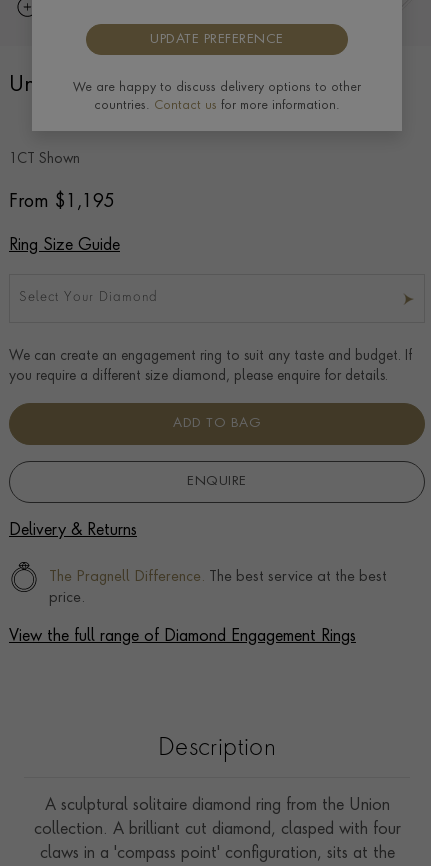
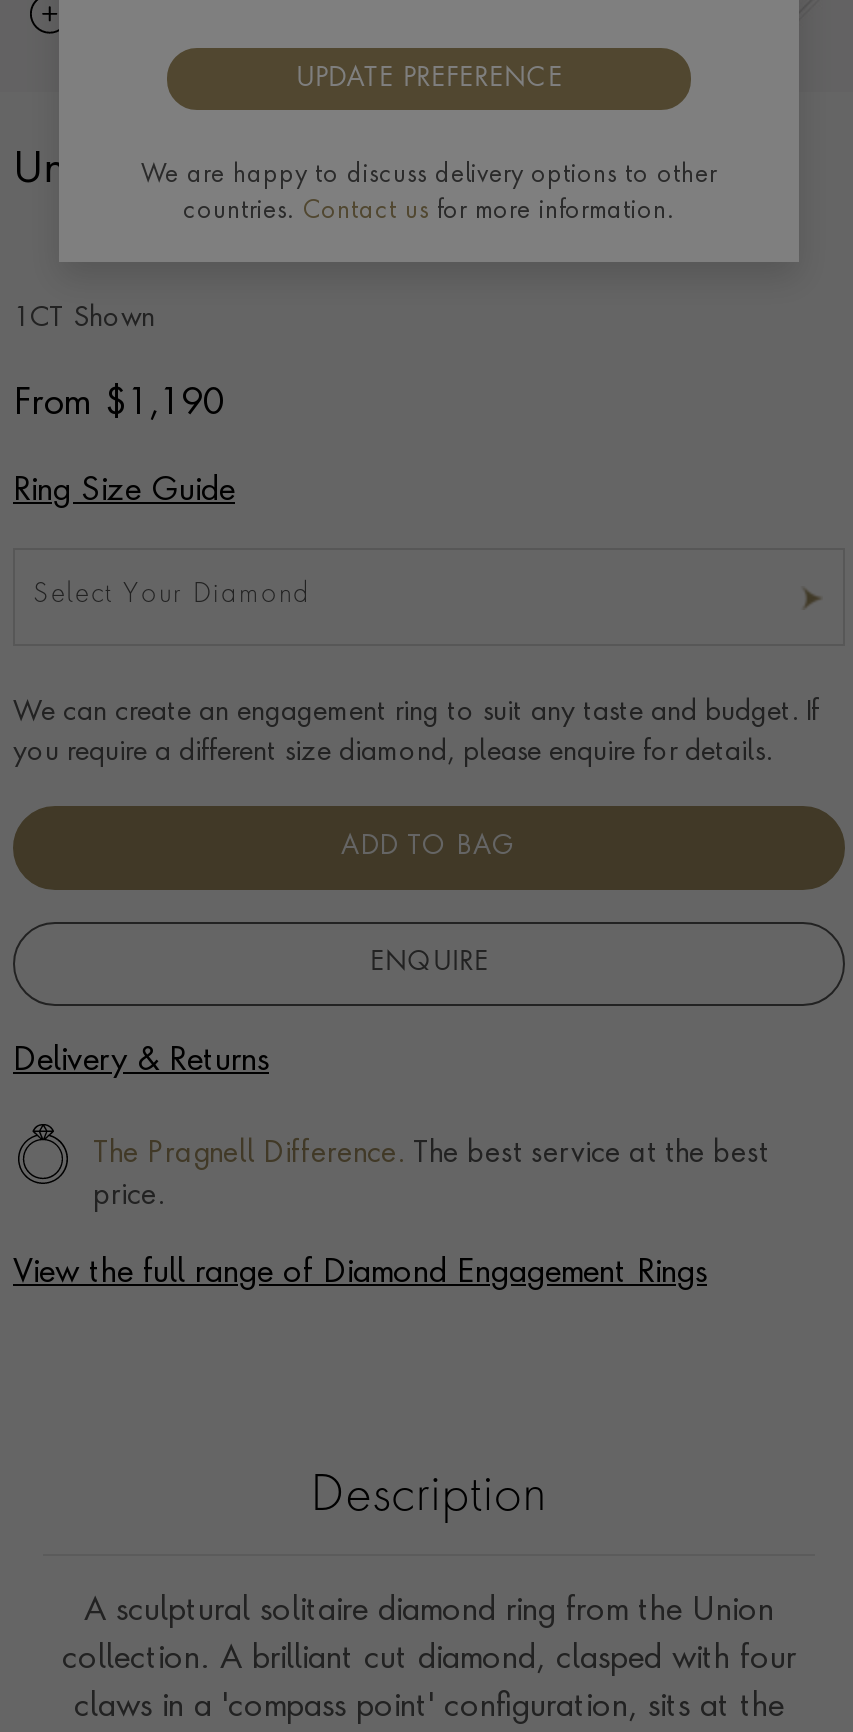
[9,193,115,211] From $1,195 -> [13,386,225,422] From $1,190

